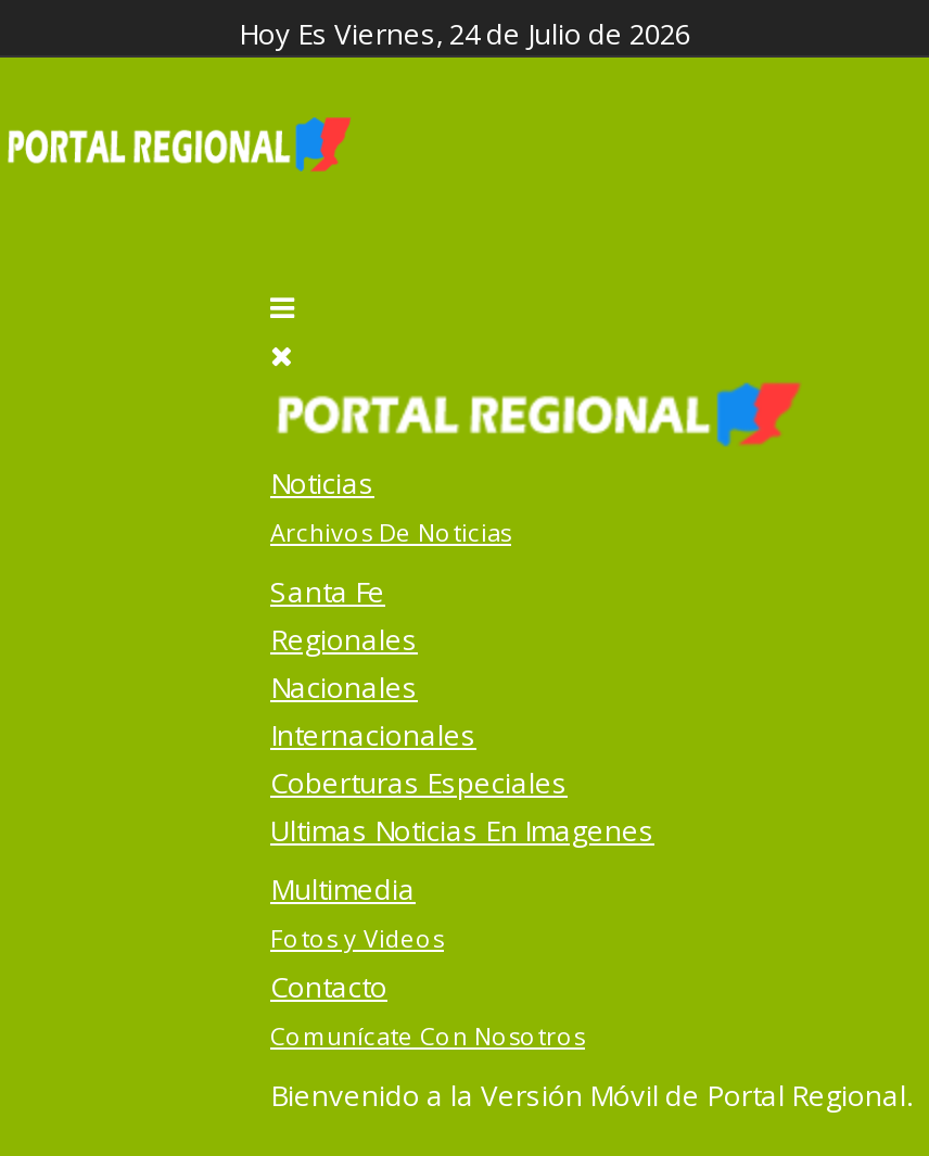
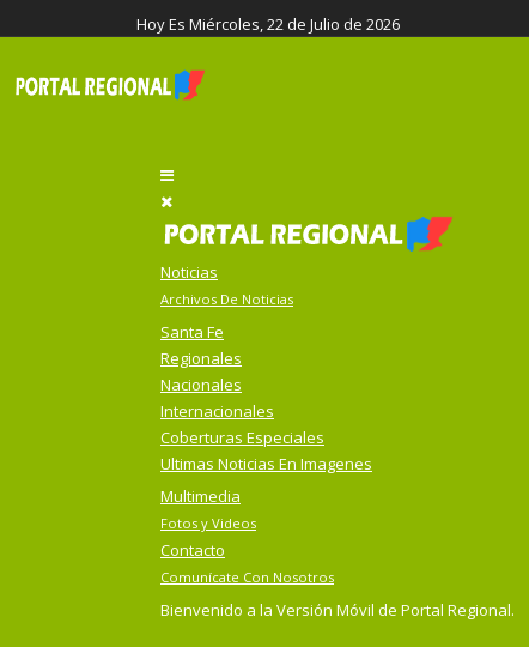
[239,14,690,53] Hoy Es Viernes, 24 de Julio de 2026 -> [136,13,399,35] Hoy Es Miércoles, 22 de Julio de 2026

